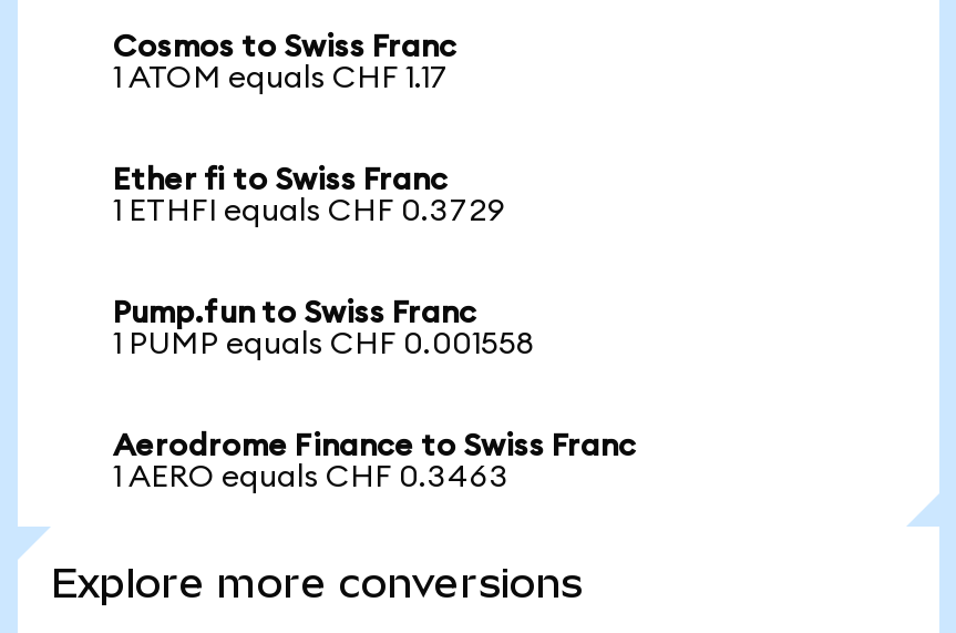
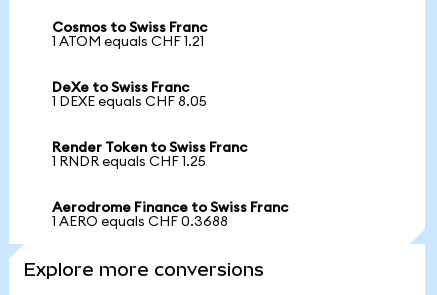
[113,63,450,94] 1 ATOM equals CHF 1.17 -> [52,35,204,49] 1 ATOM equals CHF 1.21
[113,165,507,227] Ether fi to Swiss Franc | 1 ETHFI equals CHF 0.3729 -> [52,81,207,109] DeXe to Swiss Franc | 1 DEXE equals CHF 8.05
[113,298,534,360] Pump.fun to Swiss Franc | 1 PUMP equals CHF 0.001558 -> [52,141,247,169] Render Token to Swiss Franc | 1 RNDR equals CHF 1.25
[113,462,510,493] 1 AERO equals CHF 0.3463 -> [52,215,228,229] 1 AERO equals CHF 0.3688

